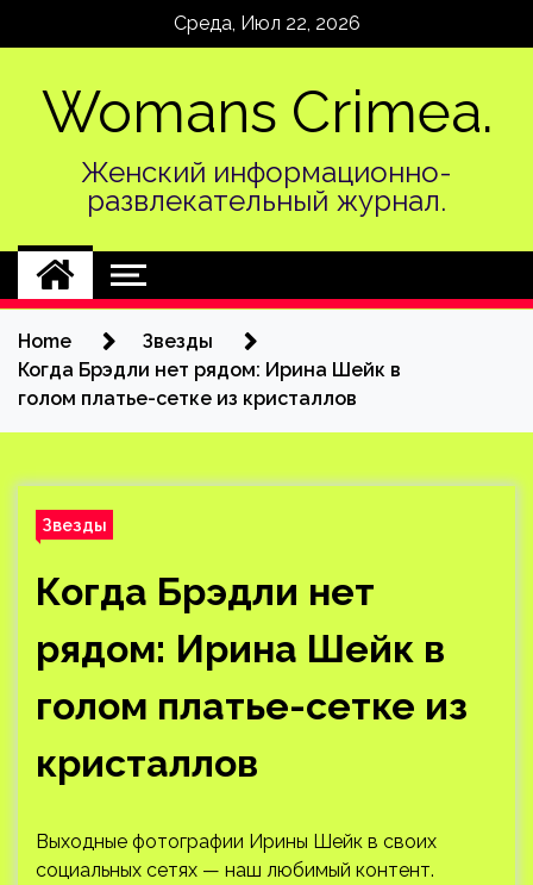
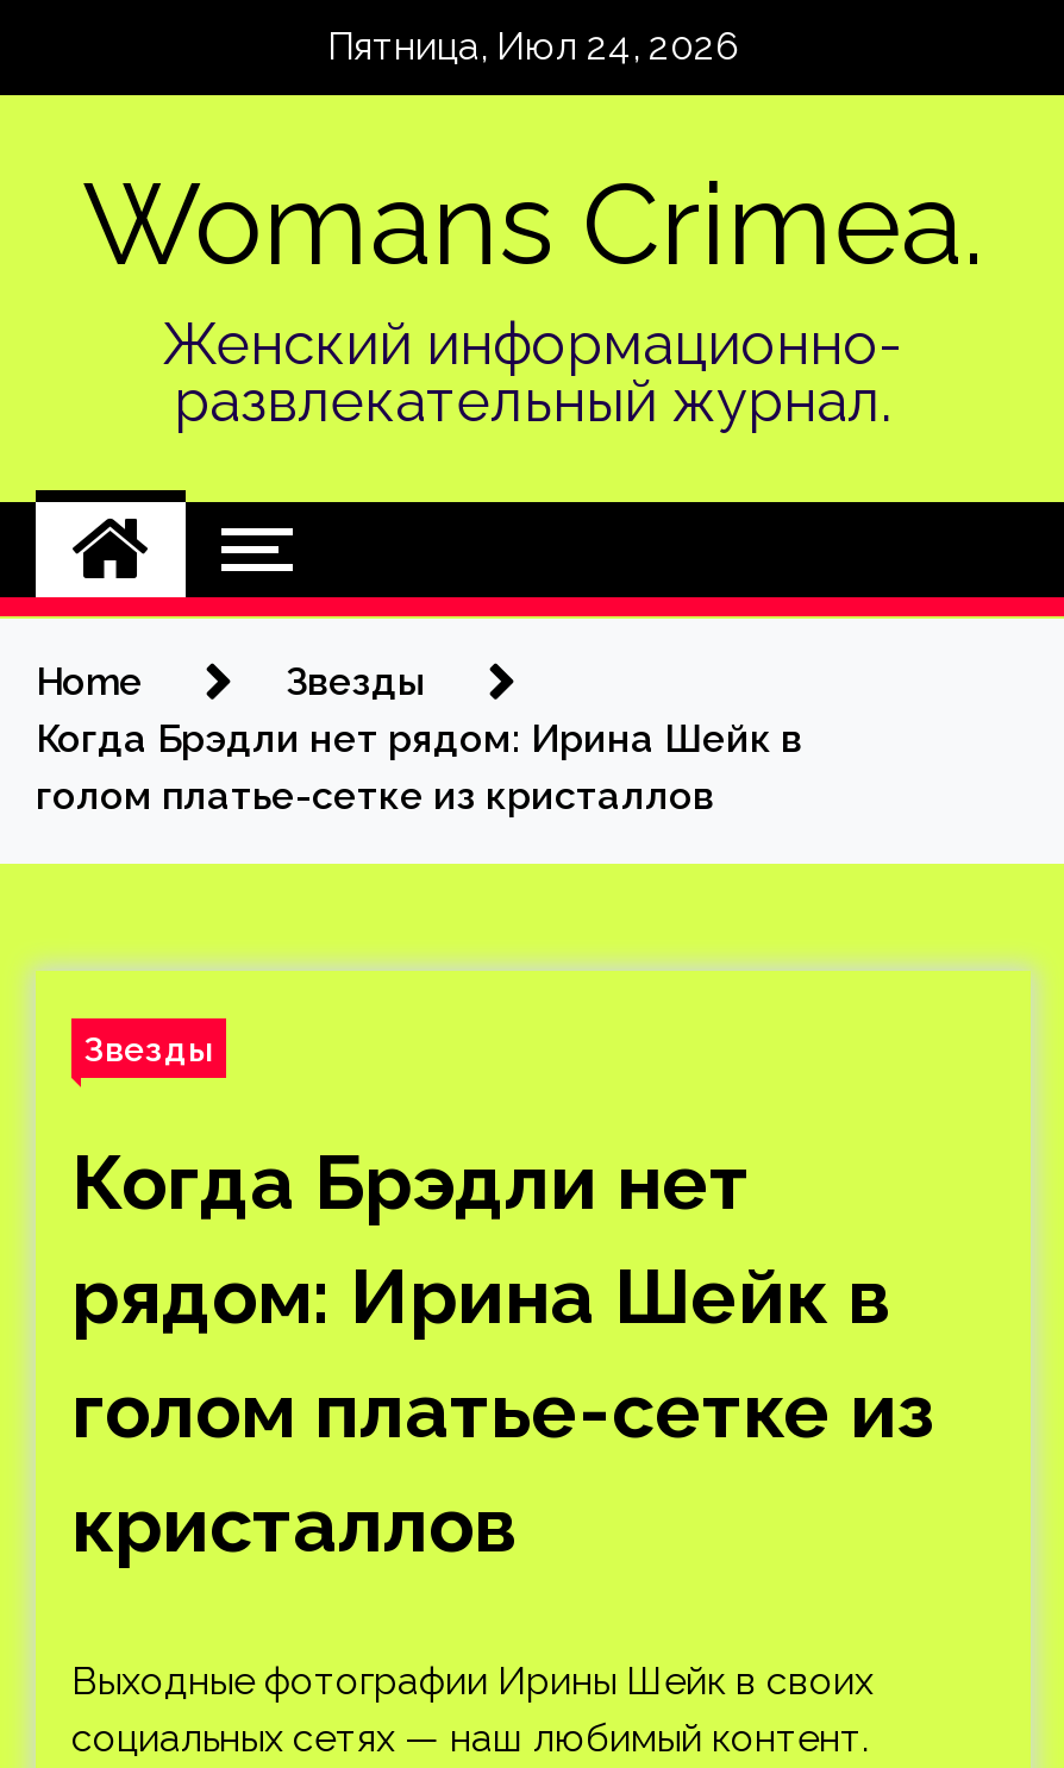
[173,12,360,35] Среда, Июл 22, 2026 -> [327,24,739,69] Пятница, Июл 24, 2026

